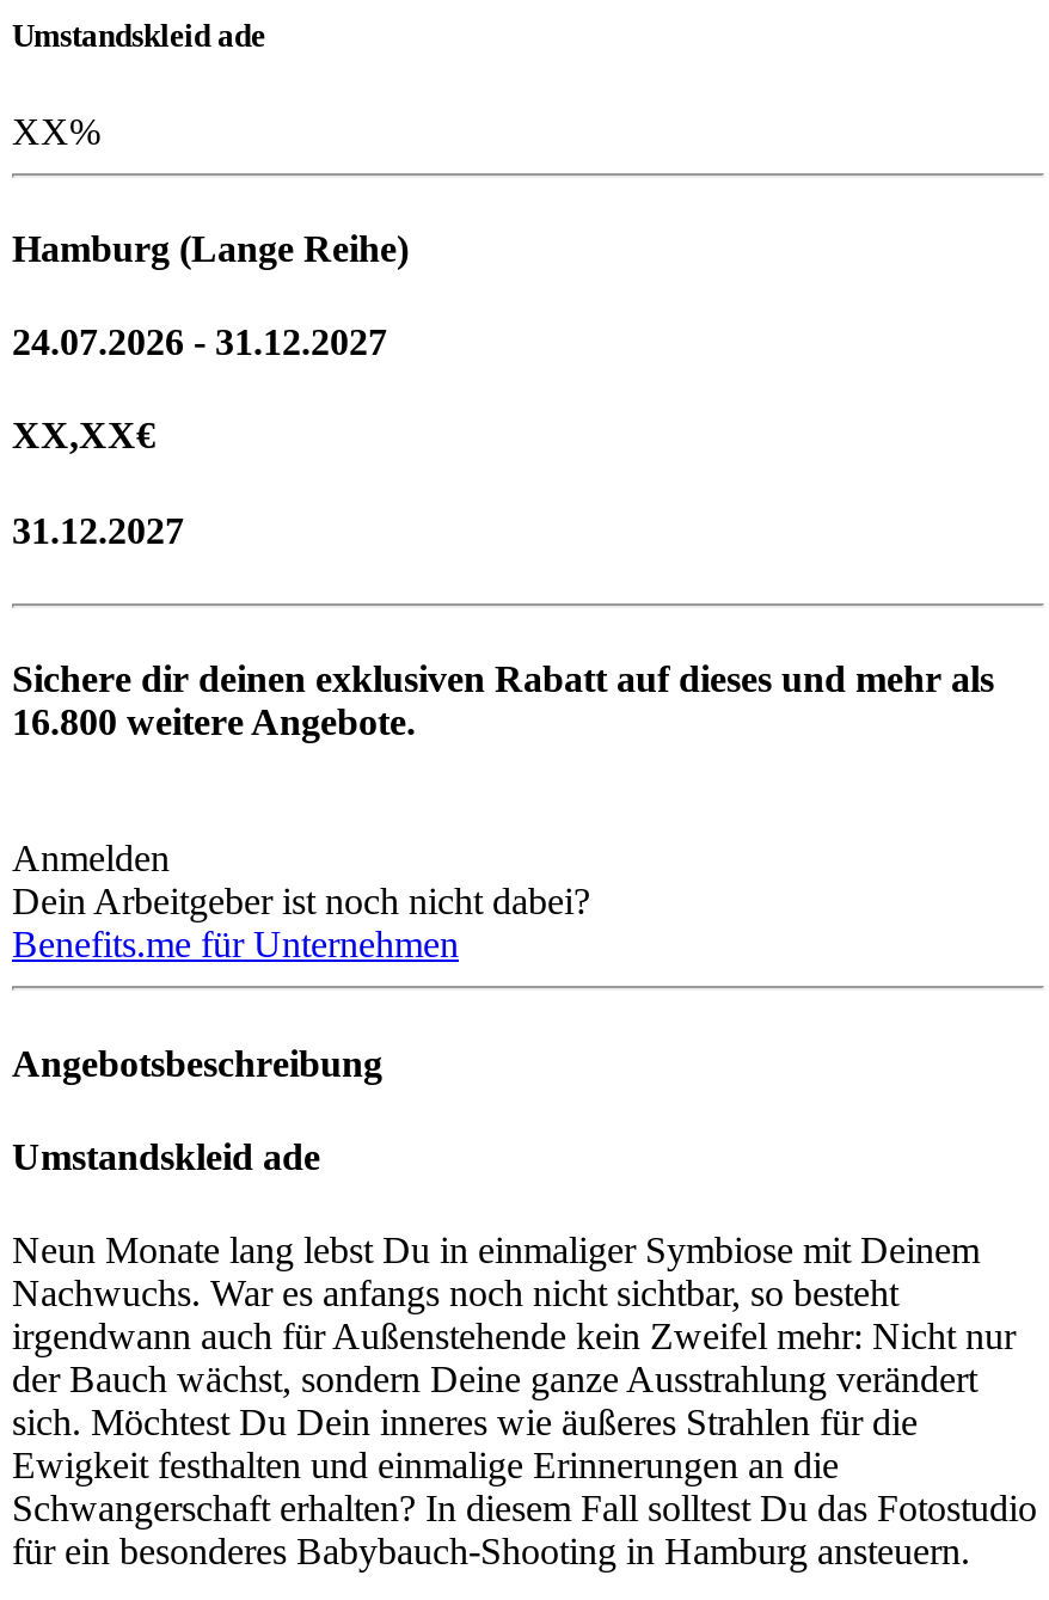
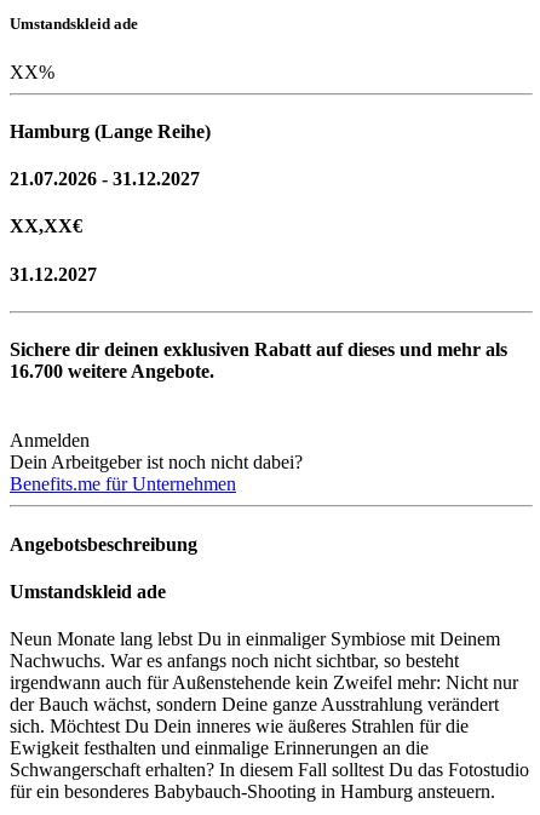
[12,322,387,362] 24.07.2026 - 31.12.2027 -> [10,168,200,189] 21.07.2026 - 31.12.2027
[12,702,416,743] 16.800 weitere Angebote. -> [10,361,214,382] 16.700 weitere Angebote.

